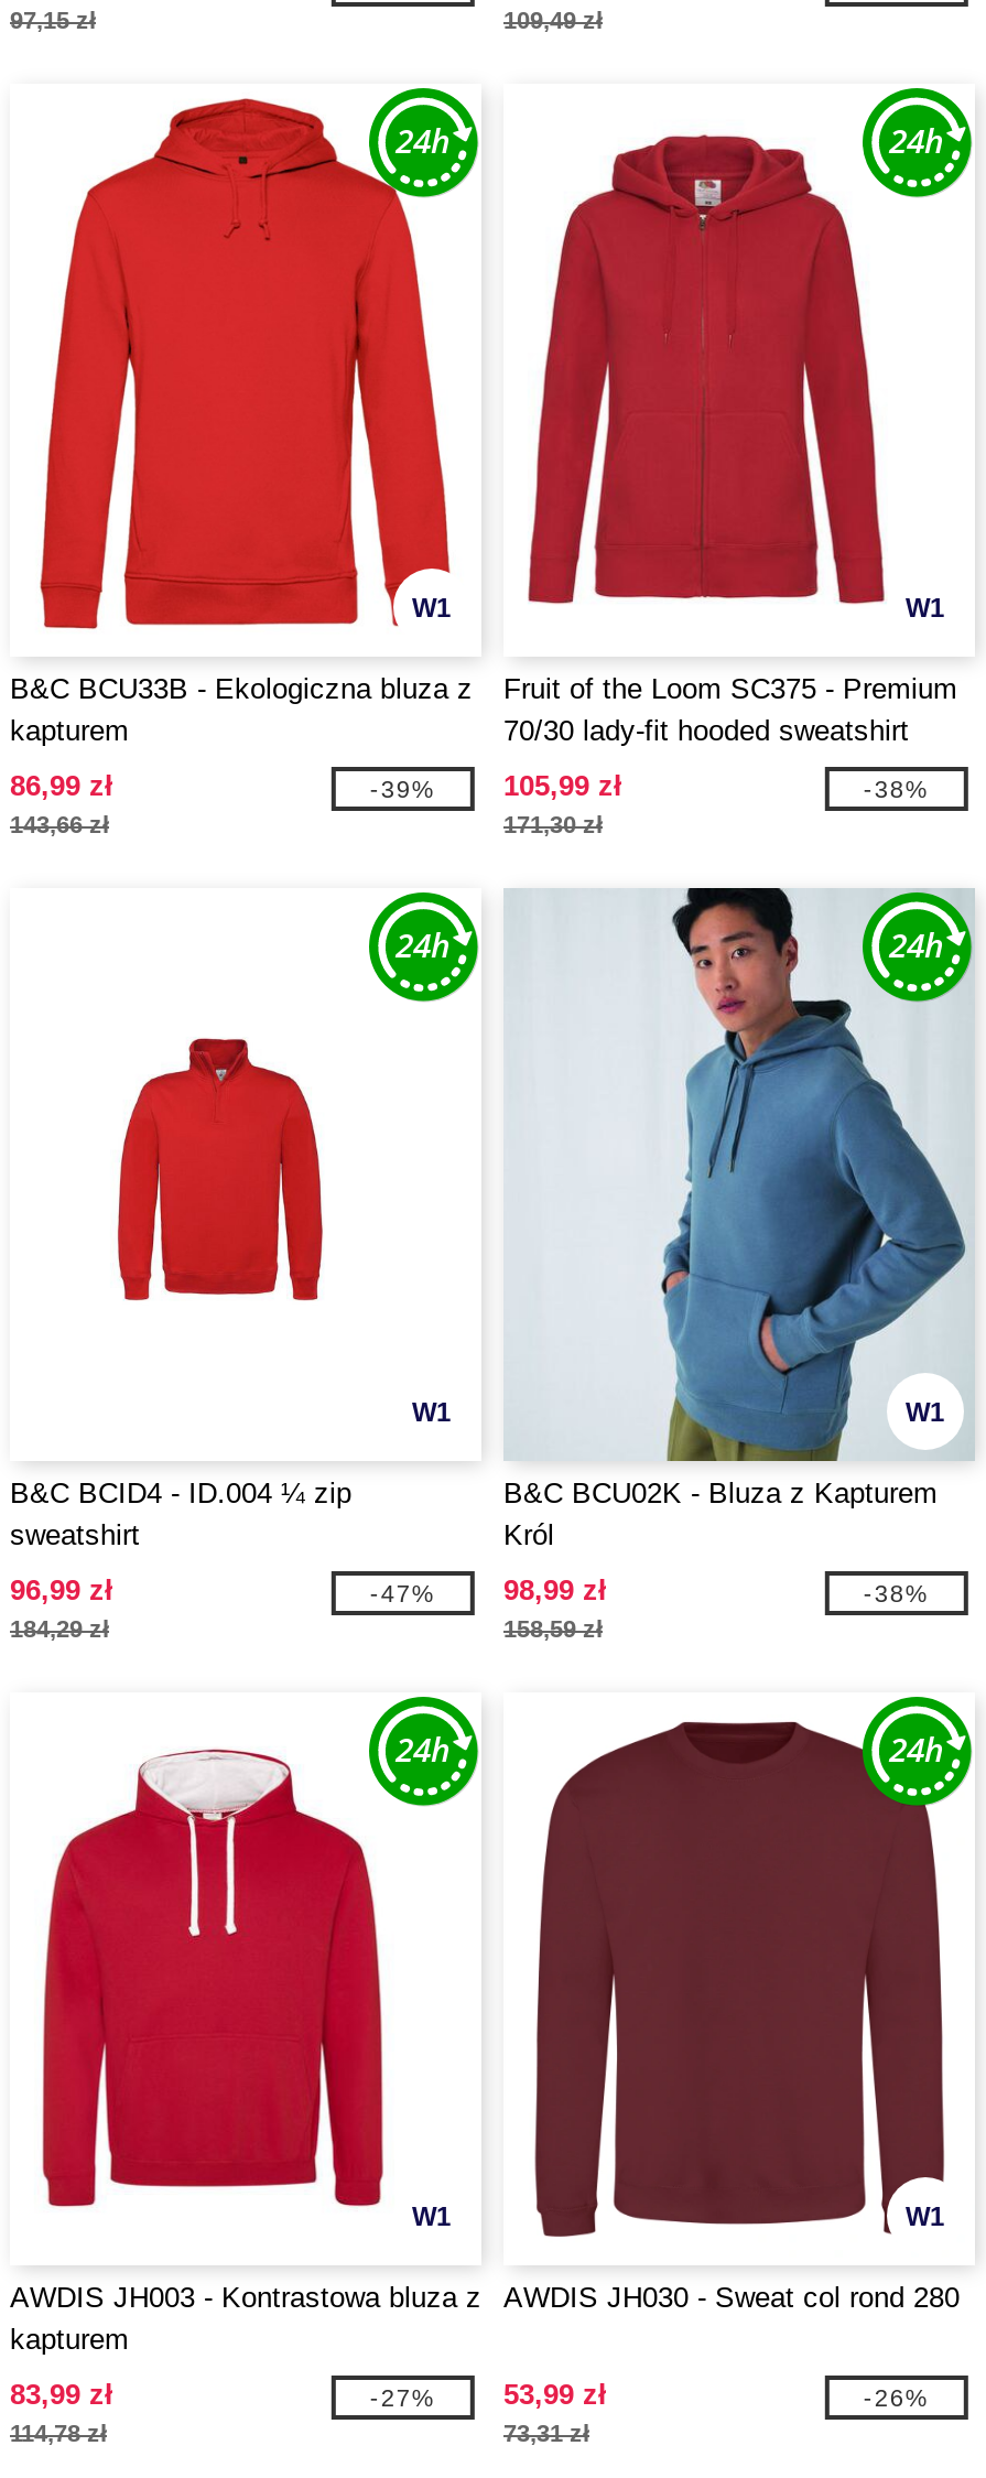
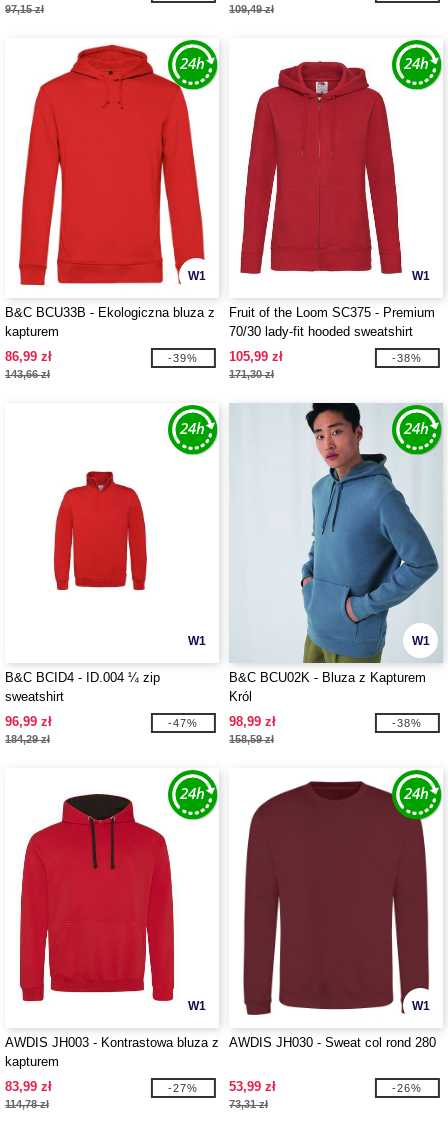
[142,1750,288,1937] [image] -> [64,794,132,878] [image]

